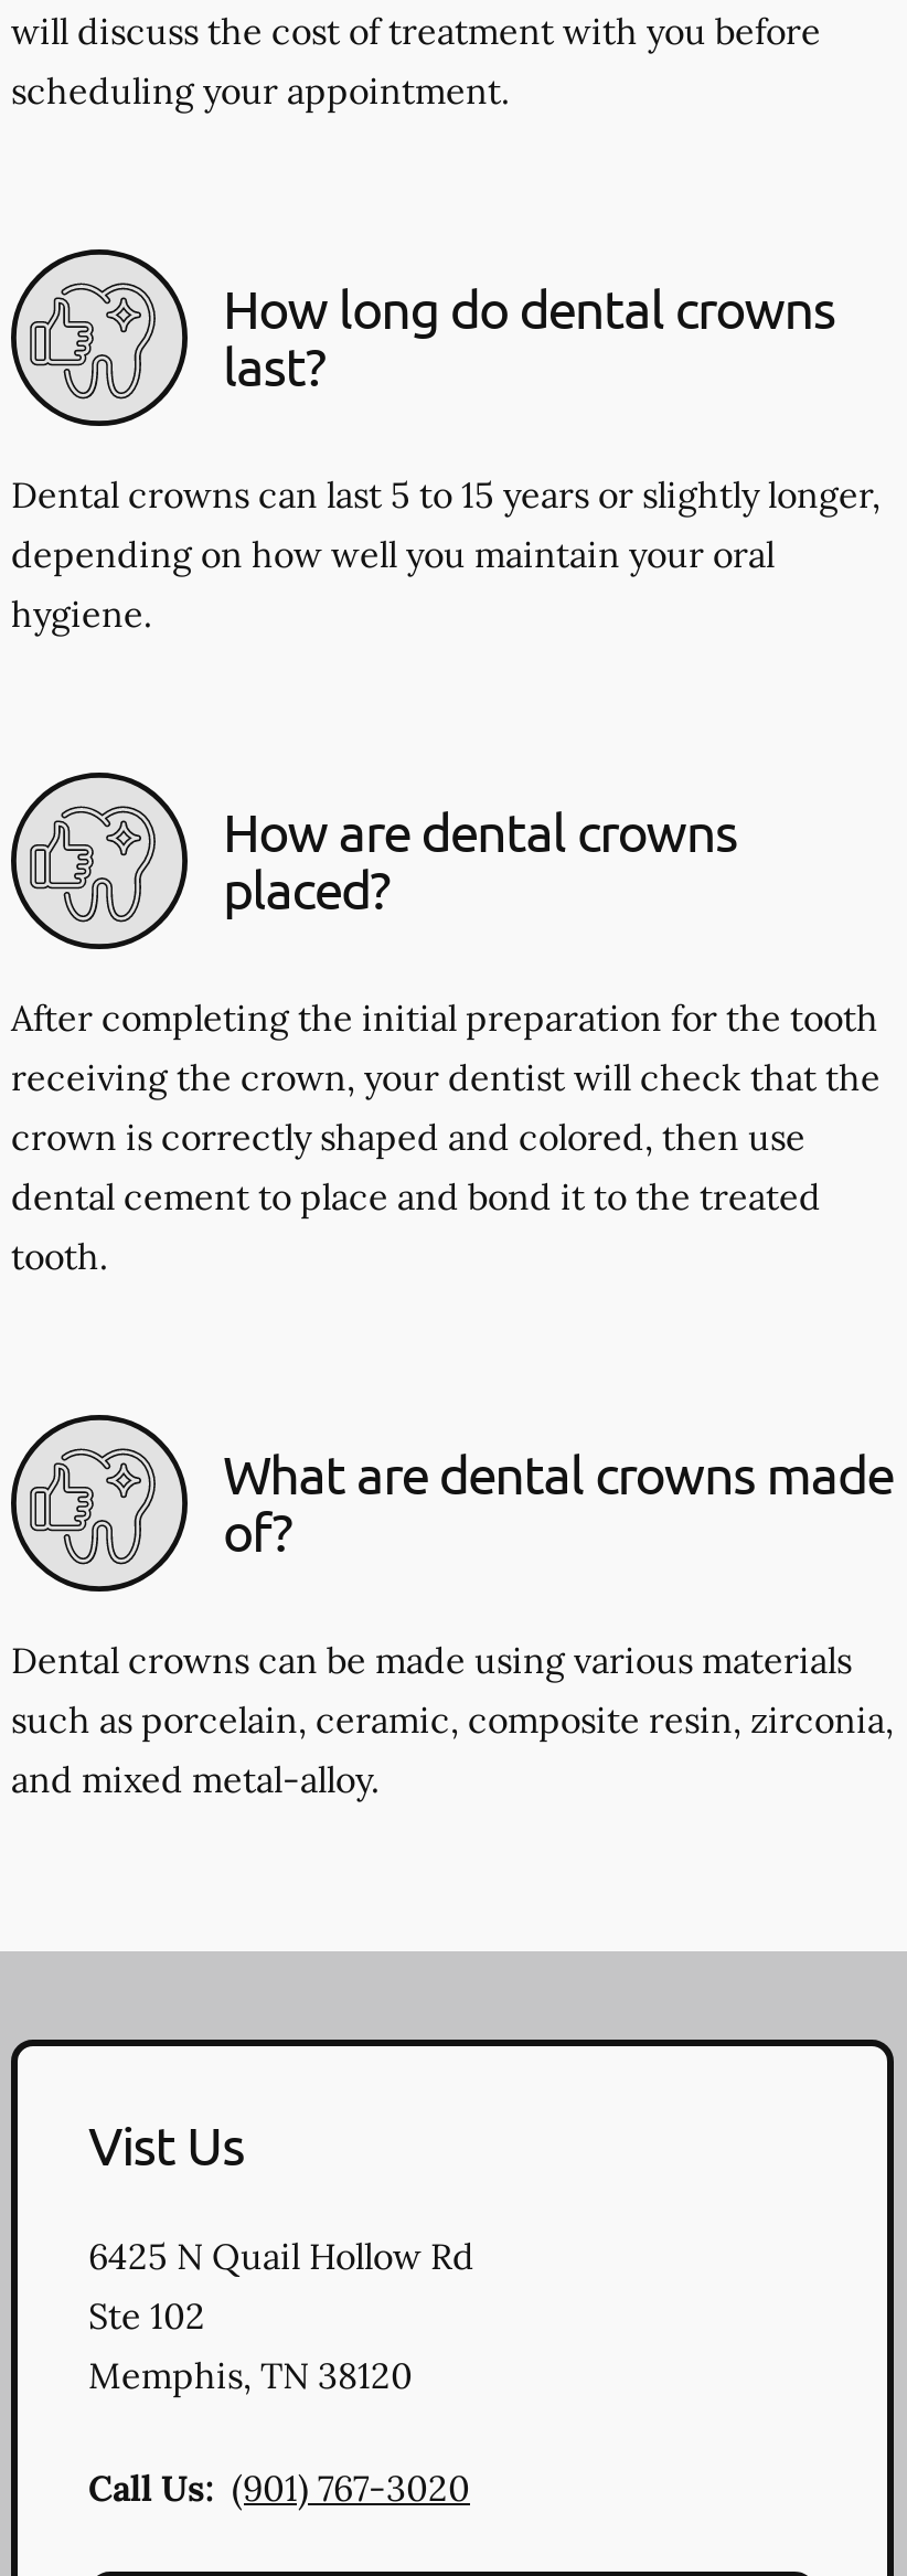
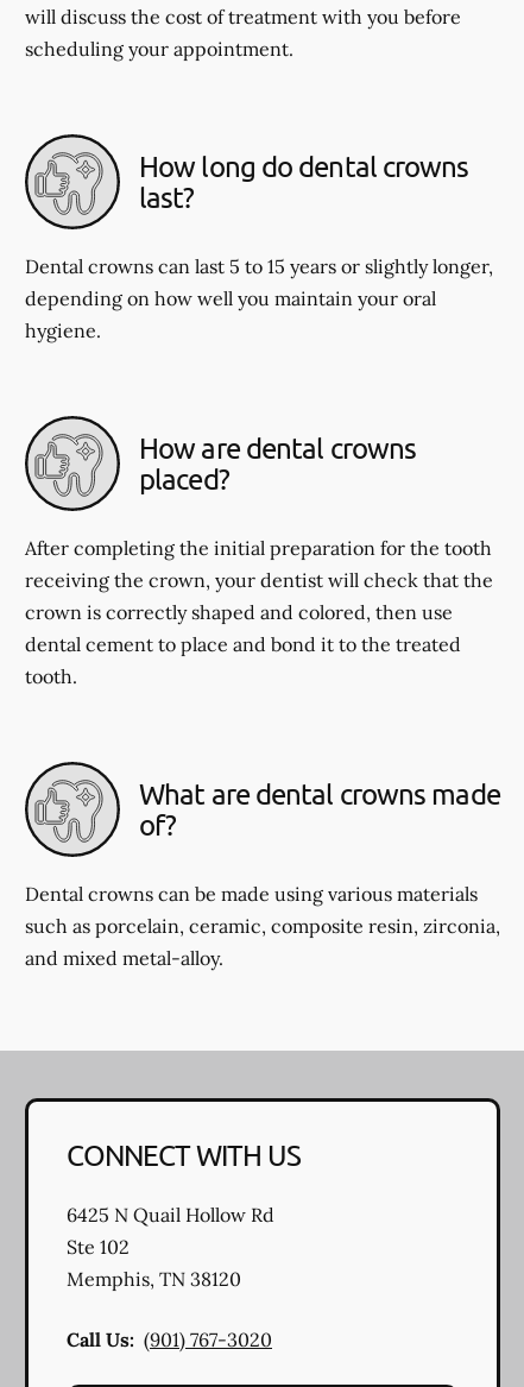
[88,2112,244,2176] Vist Us -> [67,1137,301,1172] CONNECT WITH US

